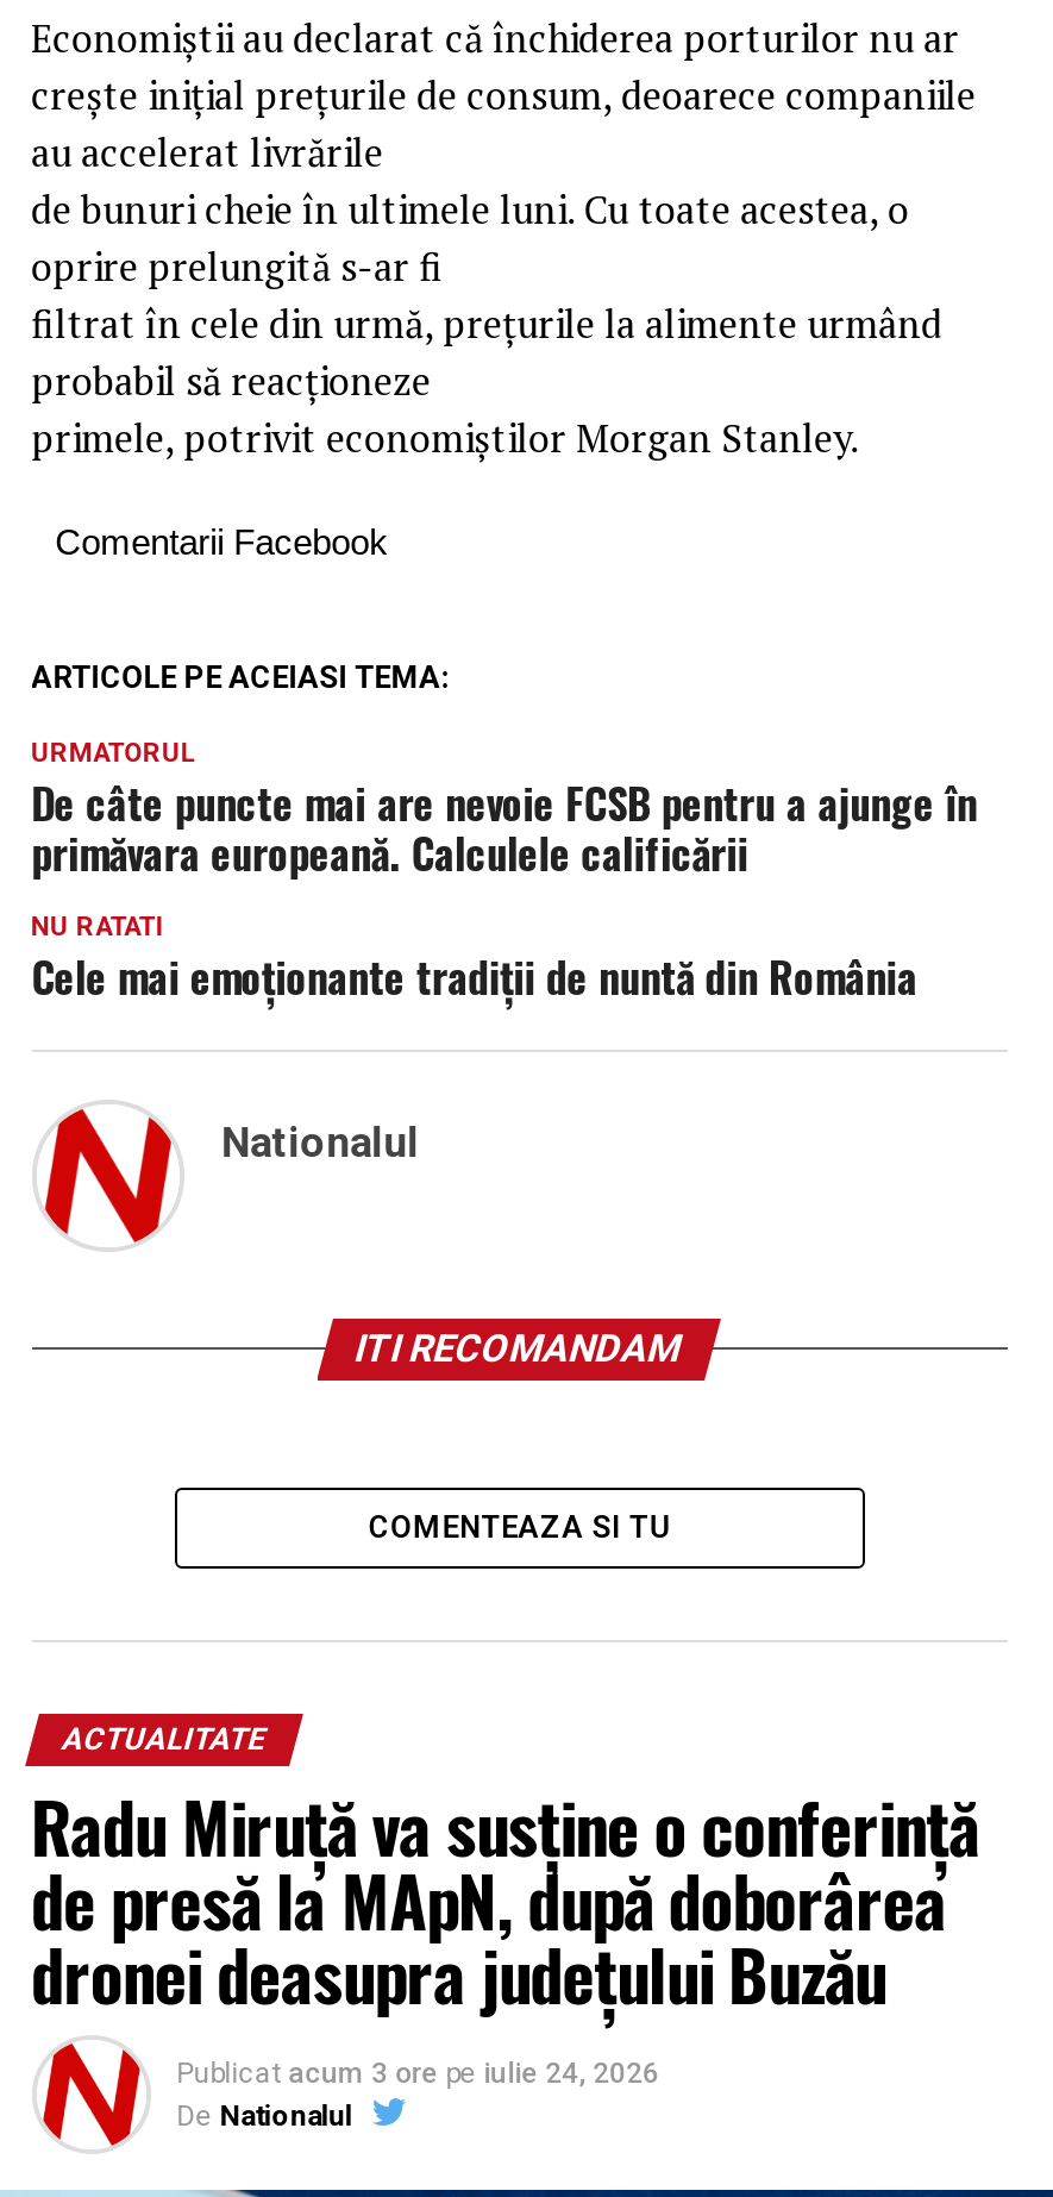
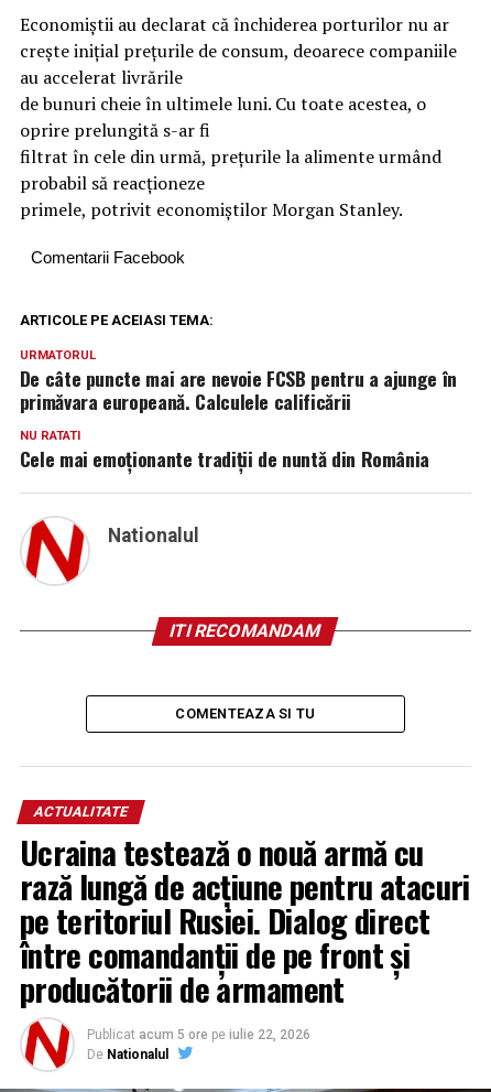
[31,1776,978,2090] Radu Miruță va susține o conferință | de presă la MApN, după doborârea | dronei deasupra județului Buzău | Publicat acum 3 ore pe iulie 24, 2026 -> [19,829,470,1042] Ucraina testează o nouă armă cu | rază lungă de acțiune pentru atacuri | pe teritoriul Rusiei. Dialog direct | între comandanții de pe front și | producătorii de armament | Publicat acum 5 ore pe iulie 22, 2026

